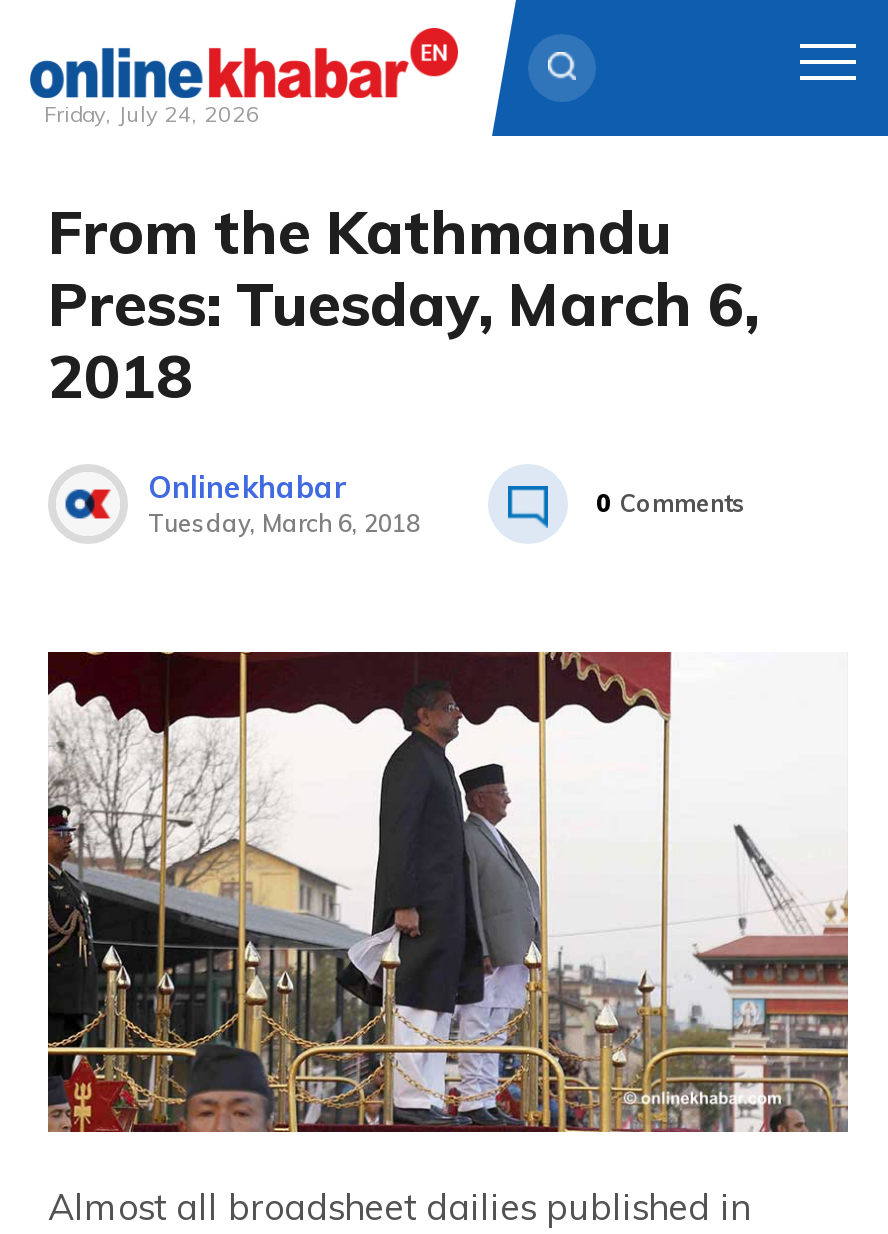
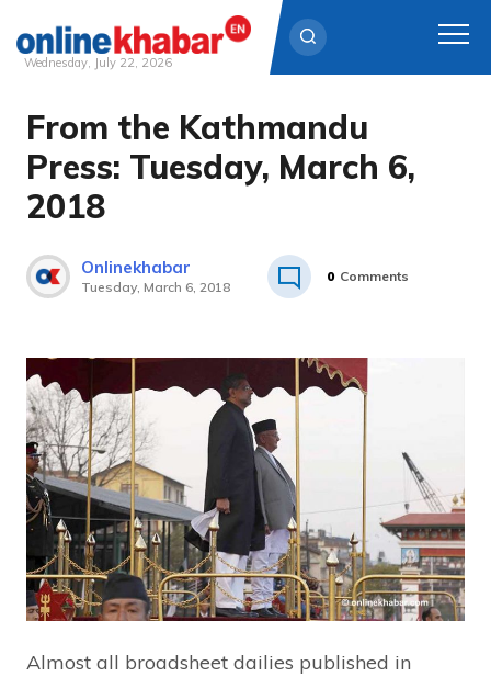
[44,100,260,128] Friday, July 24, 2026 -> [24,55,172,70] Wednesday, July 22, 2026

